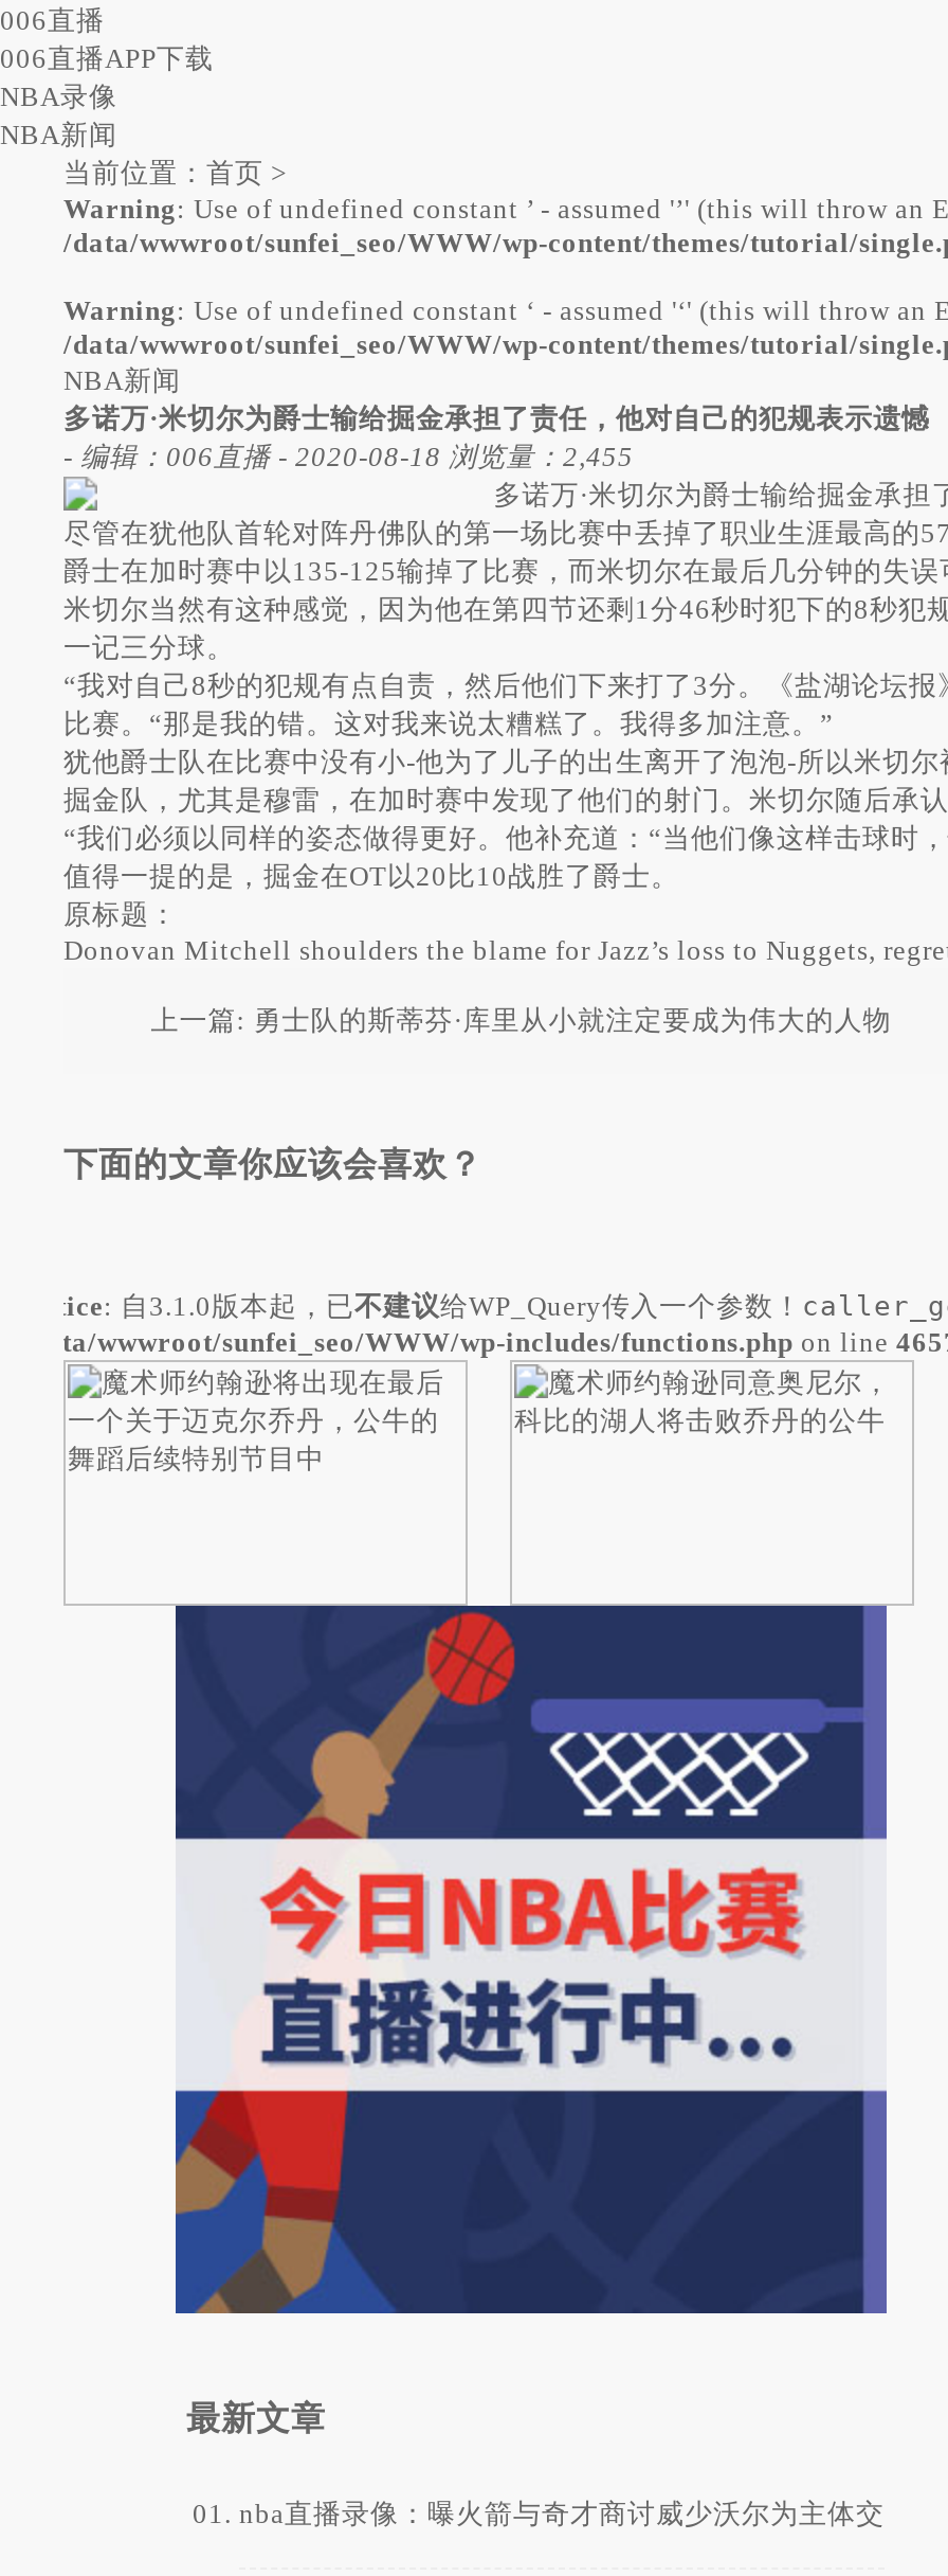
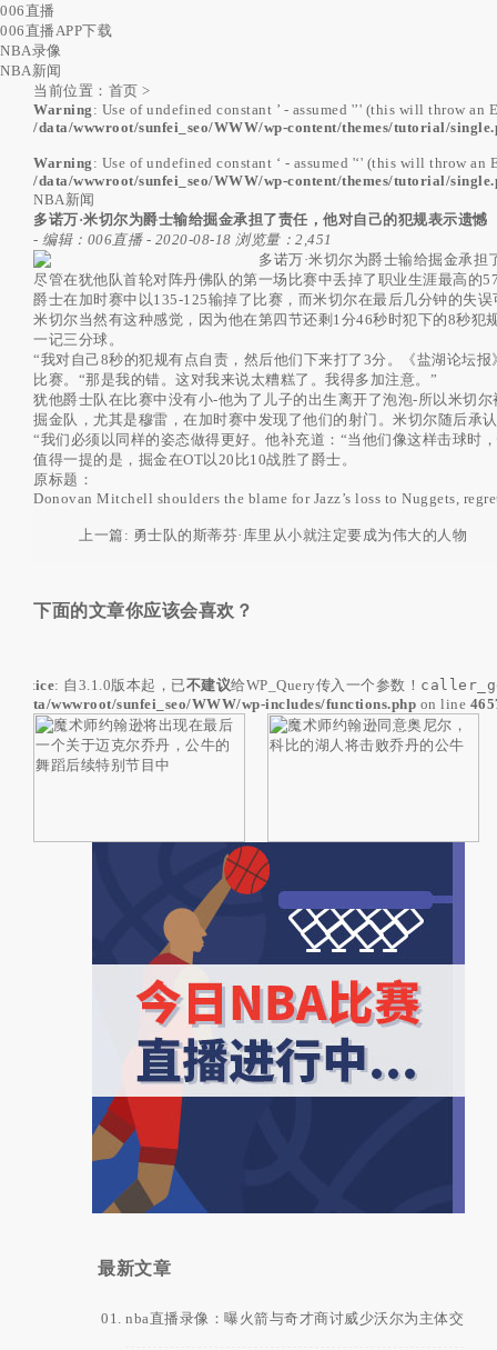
[63,441,634,472] -编辑：006直播- 2020-08-18浏览量：2,455 -> [33,231,332,248] -编辑：006直播- 2020-08-18浏览量：2,451

